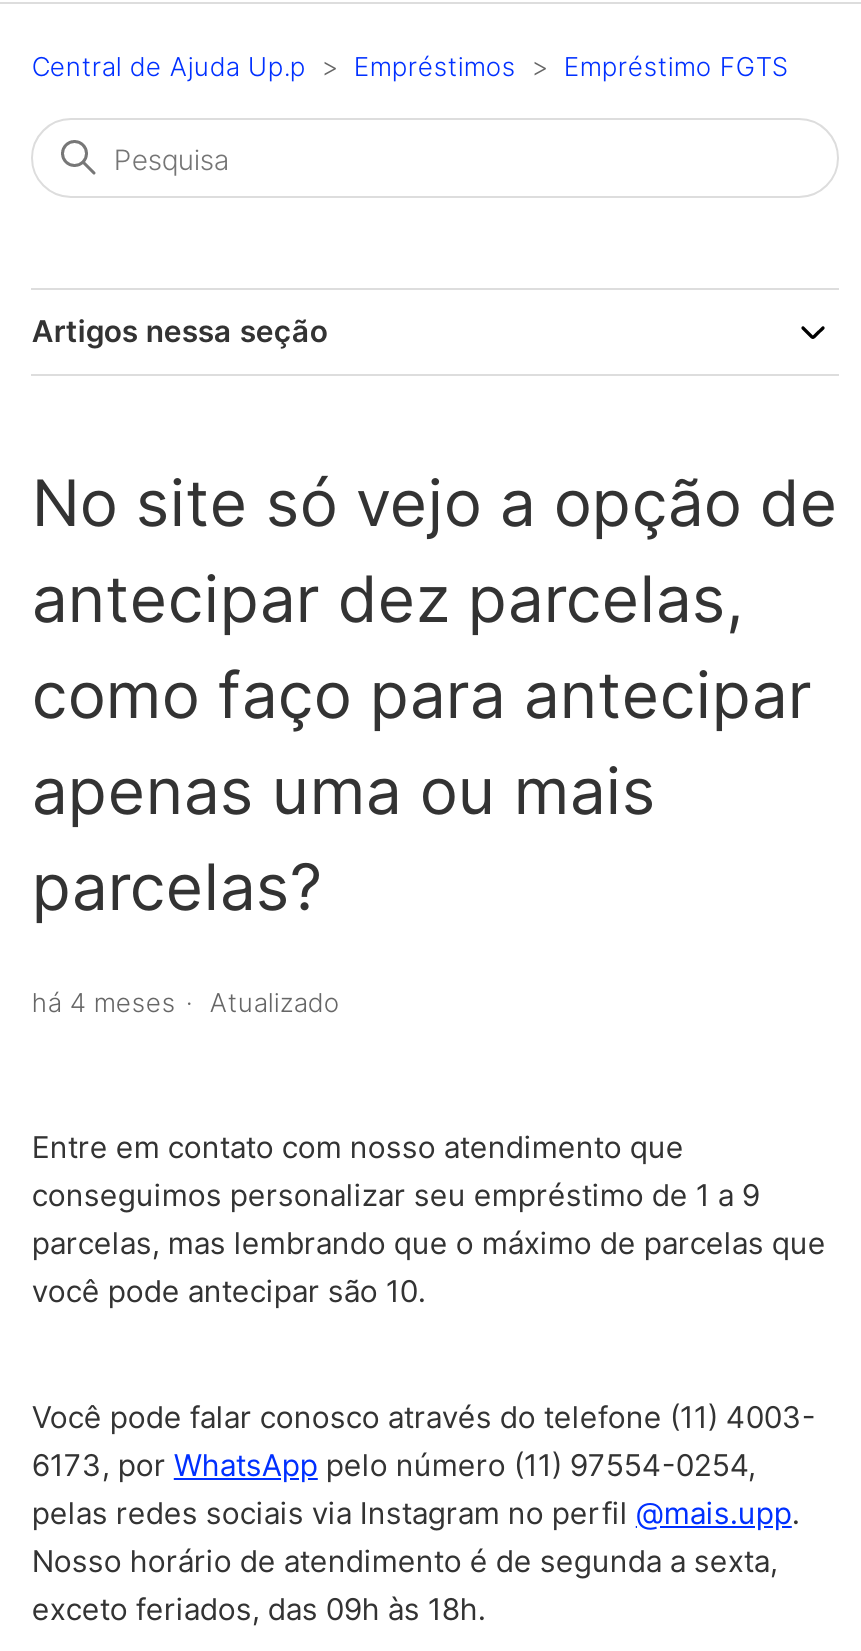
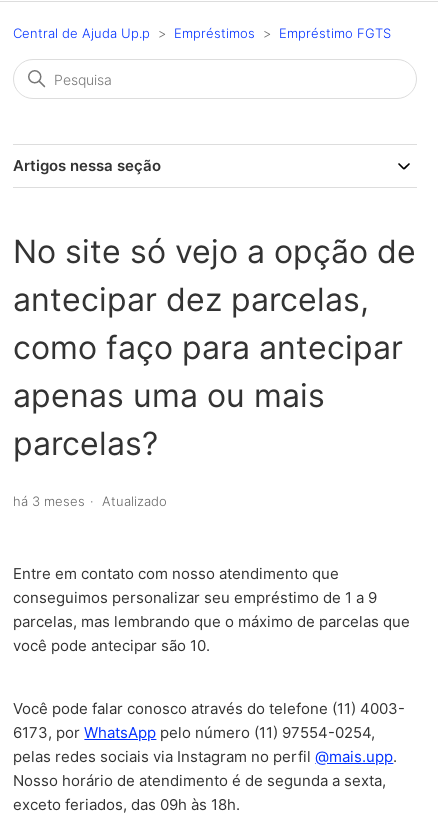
[32,987,340,1019] há 4 meses Atualizado -> [13,493,167,509] há 3 meses Atualizado

